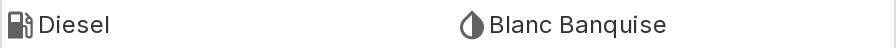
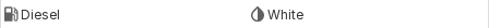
[489,9,667,39] Blanc Banquise -> [267,6,303,22] White

